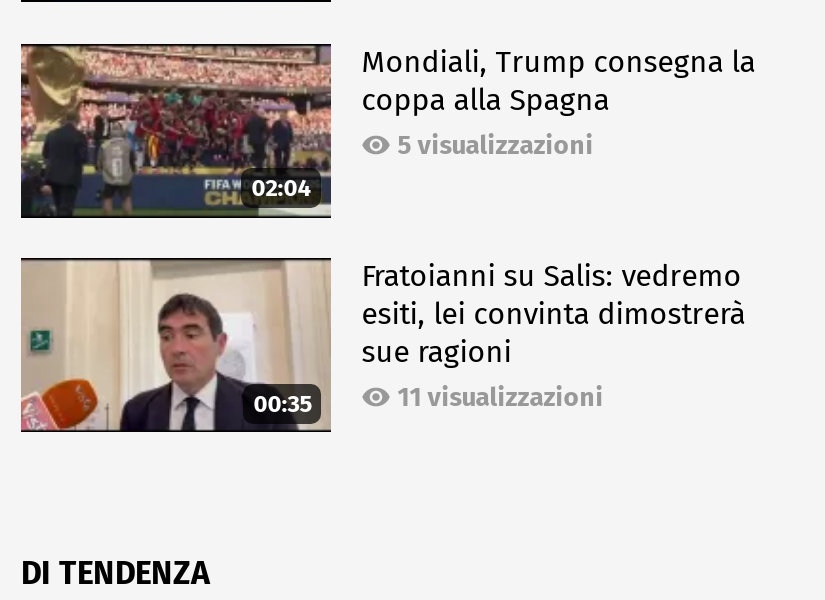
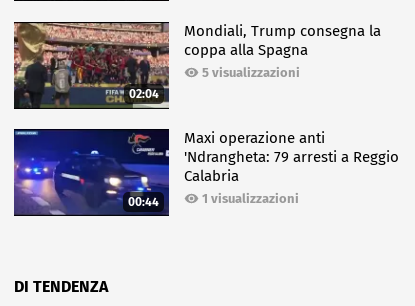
[19,258,333,432] [image] | 00:35 -> [13,129,170,216] [image] | 00:44
[361,259,745,413] Fratoianni su Salis: vedremo | esiti, lei convinta dimostrerà | sue ragioni | 11 visualizzazioni -> [184,129,399,206] Maxi operazione anti | 'Ndrangheta: 79 arresti a Reggio | Calabria | 1 visualizzazioni

